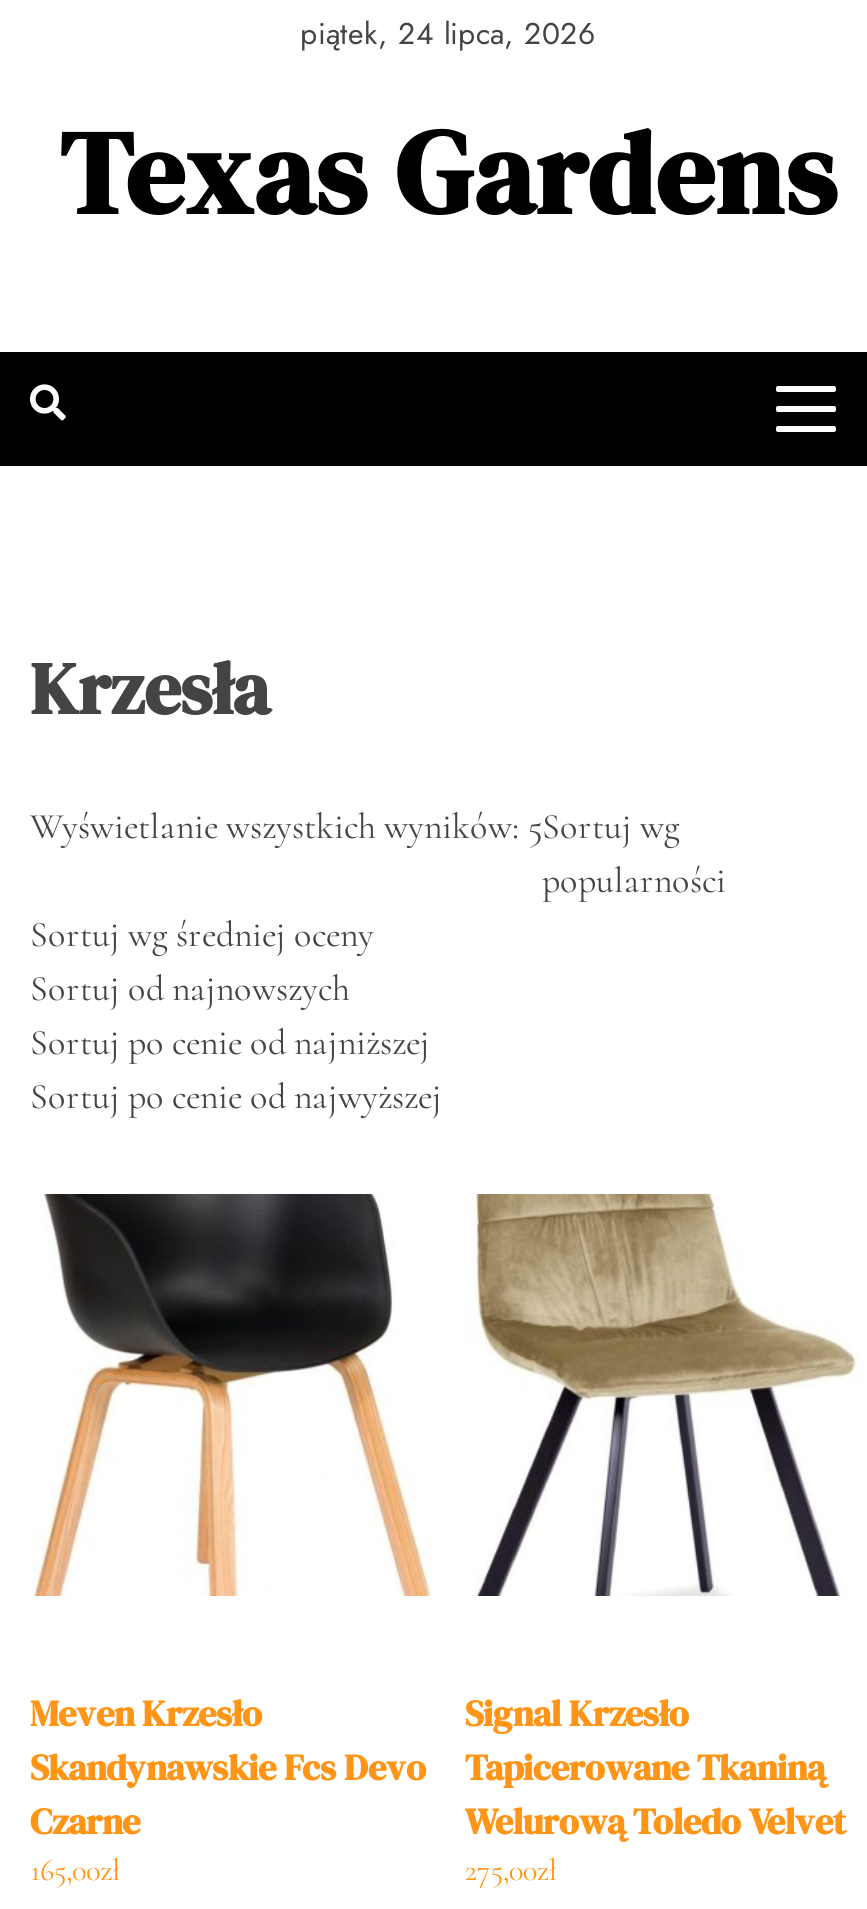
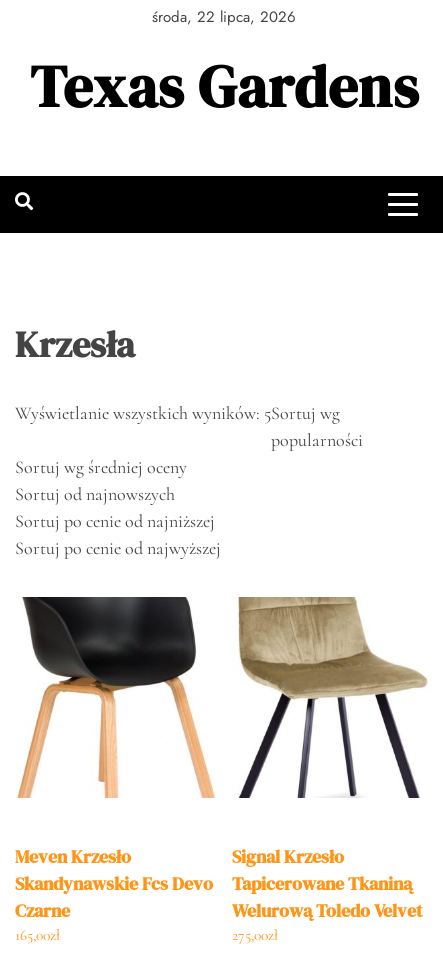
[300,12,596,56] piątek, 24 lipca, 2026 -> [152,6,296,28] środa, 22 lipca, 2026

